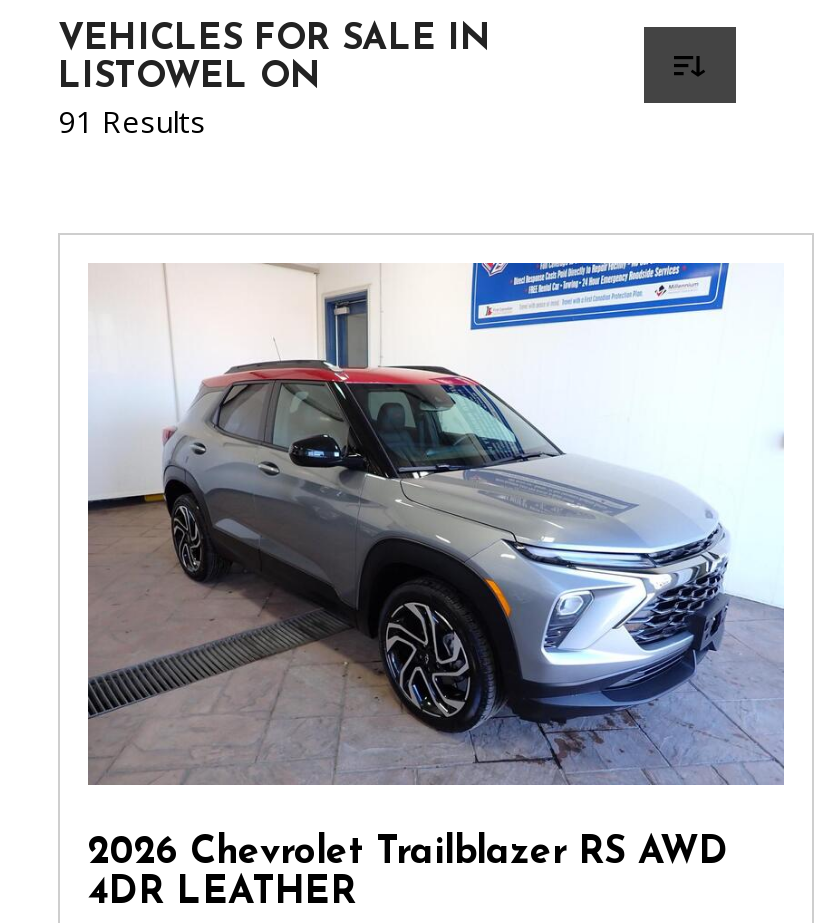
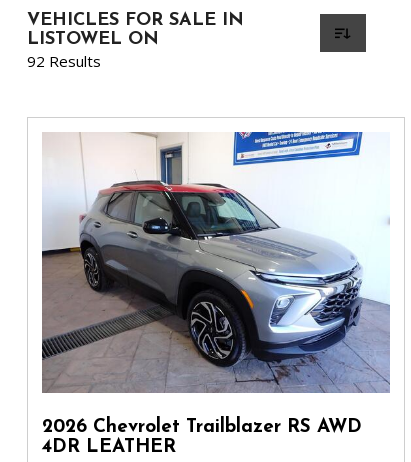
[58,102,206,142] 91 Results -> [27,51,101,71] 92 Results

